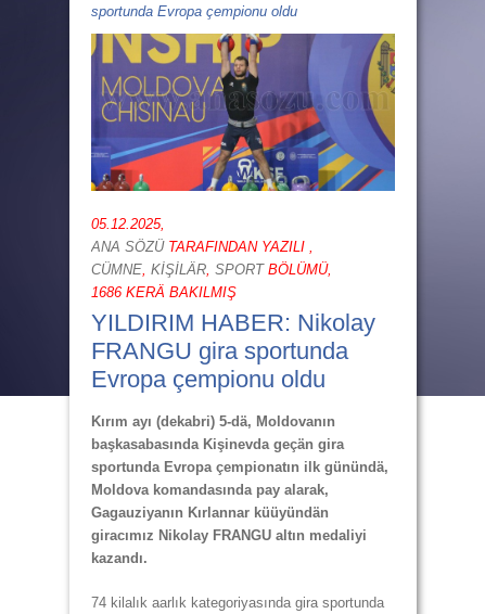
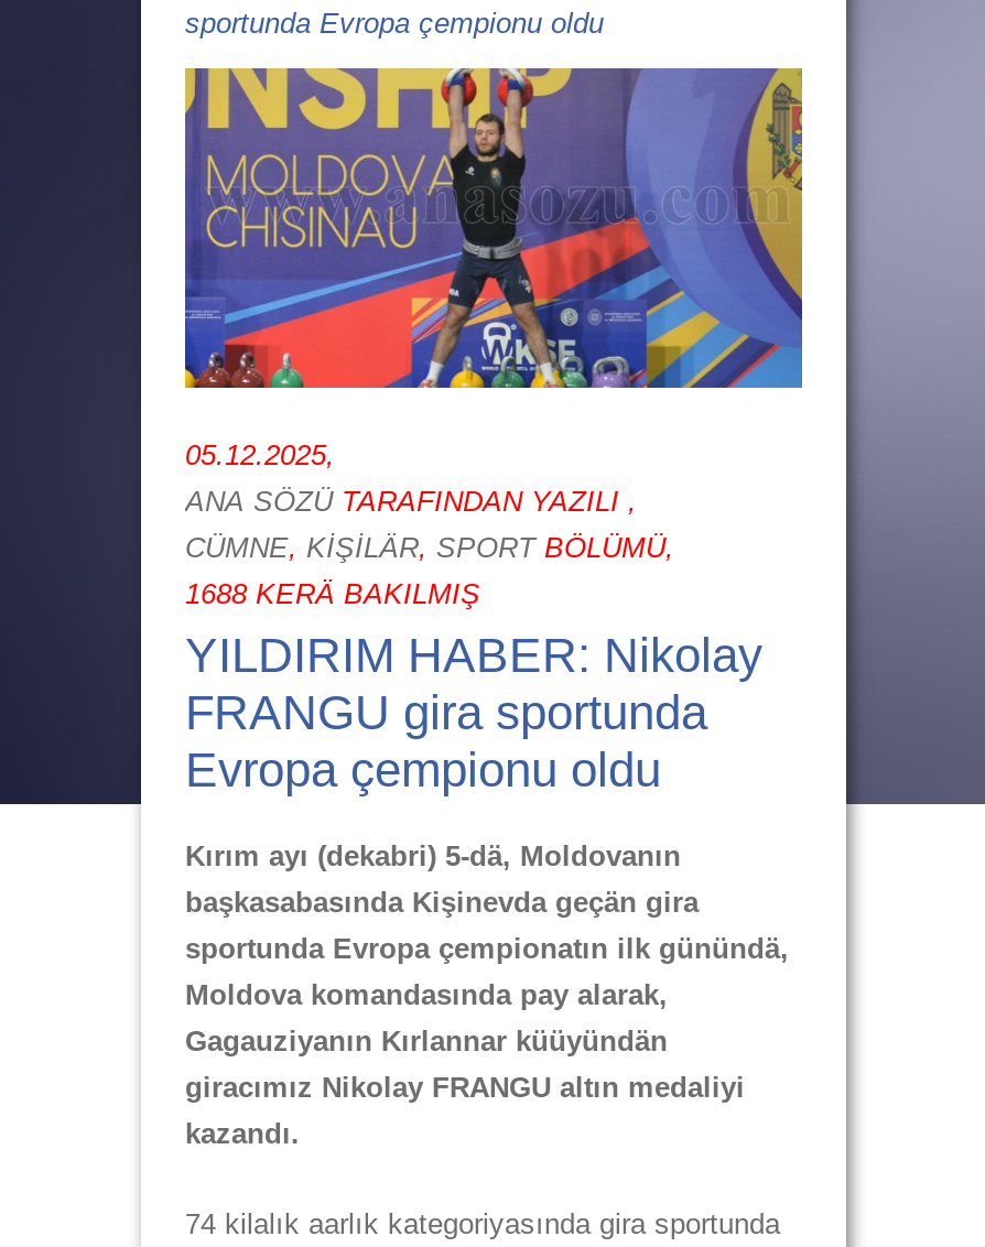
[91,284,237,300] 1686 KERÄ BAKILMIŞ -> [185,577,480,610] 1688 KERÄ BAKILMIŞ

